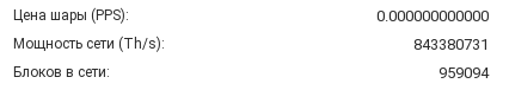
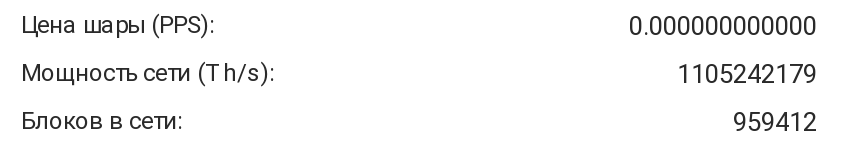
[413,36,489,54] 843380731 -> [677,60,817,90] 1105242179
[439,64,489,82] 959094 -> [733,108,817,138] 959412

